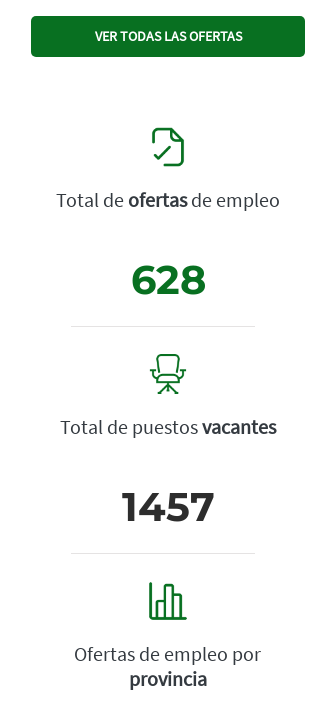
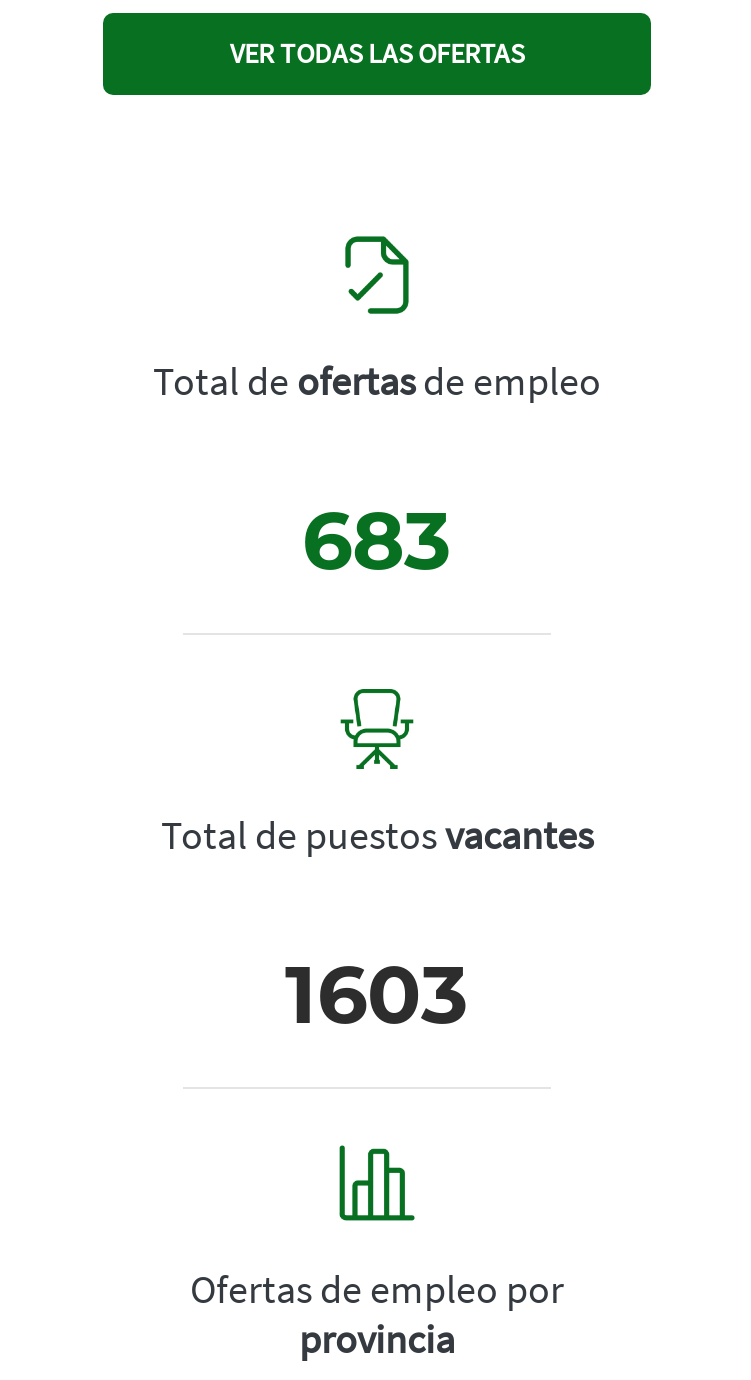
[130,255,205,304] 628 -> [302,490,452,588] 683
[121,482,214,531] 1457 -> [285,944,469,1042] 1603

